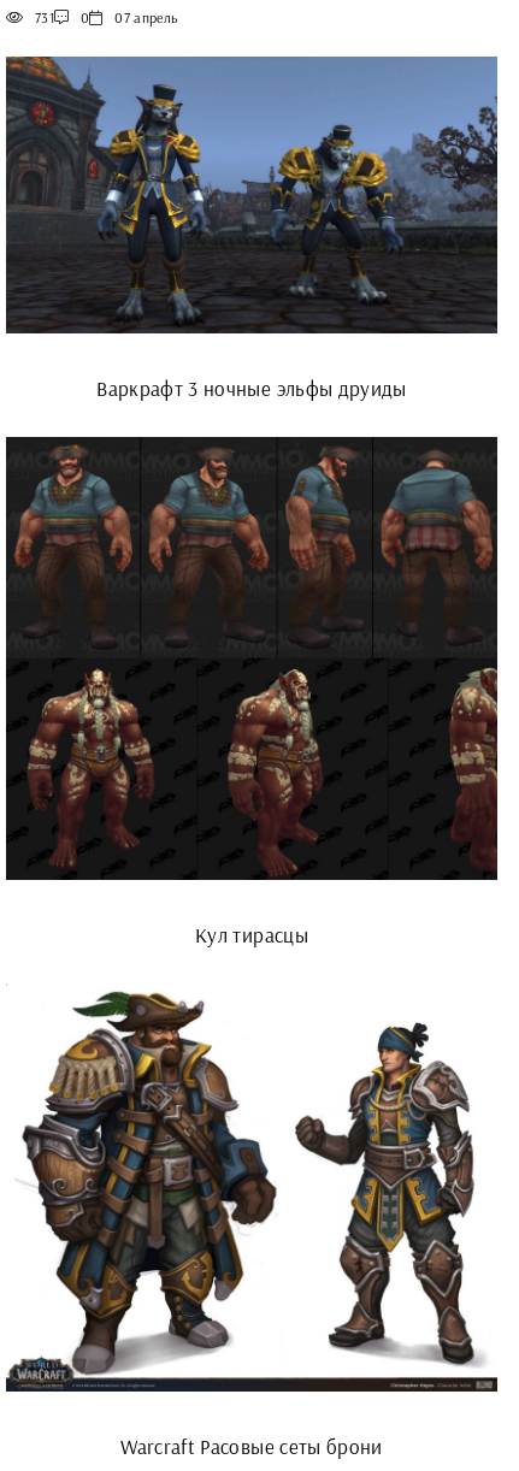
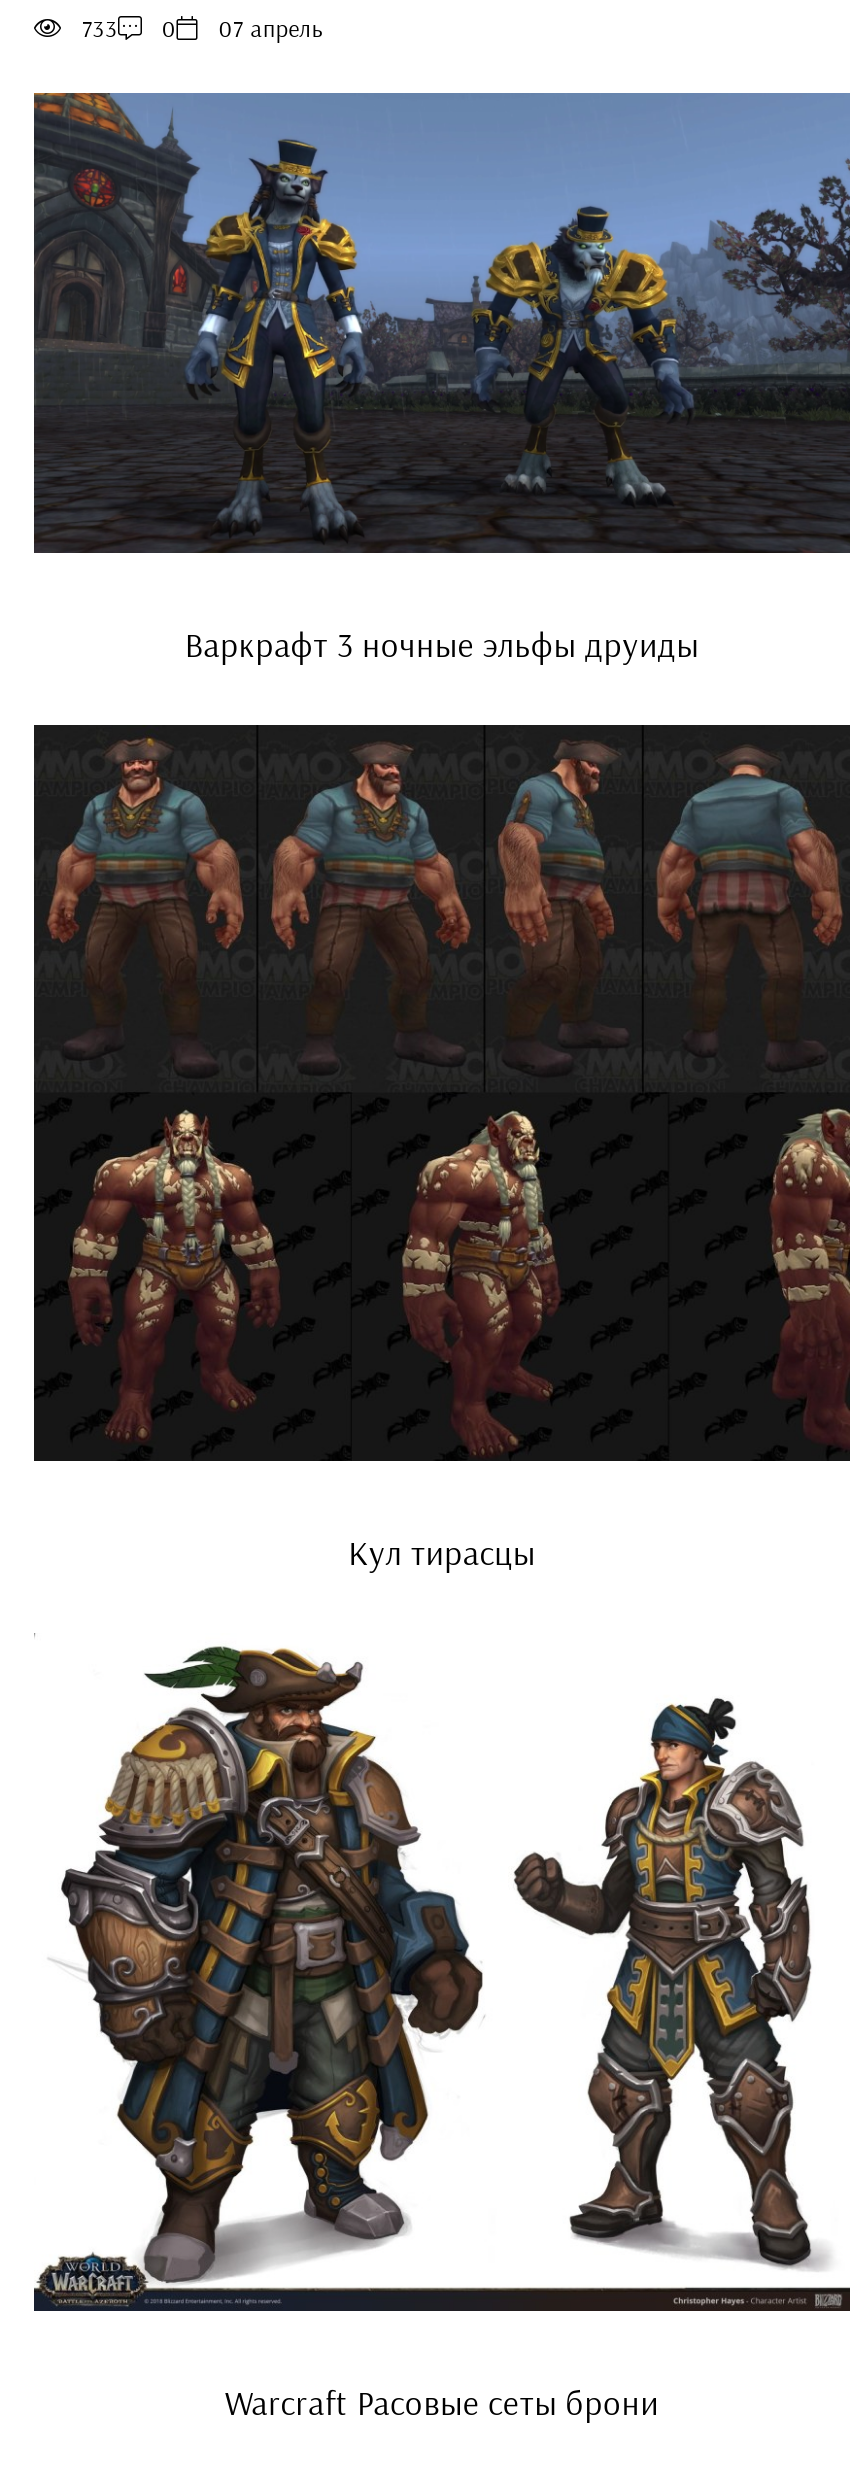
[35,8,177,26] 731 0 07 апрель -> [82,13,322,43] 733 0 07 апрель

